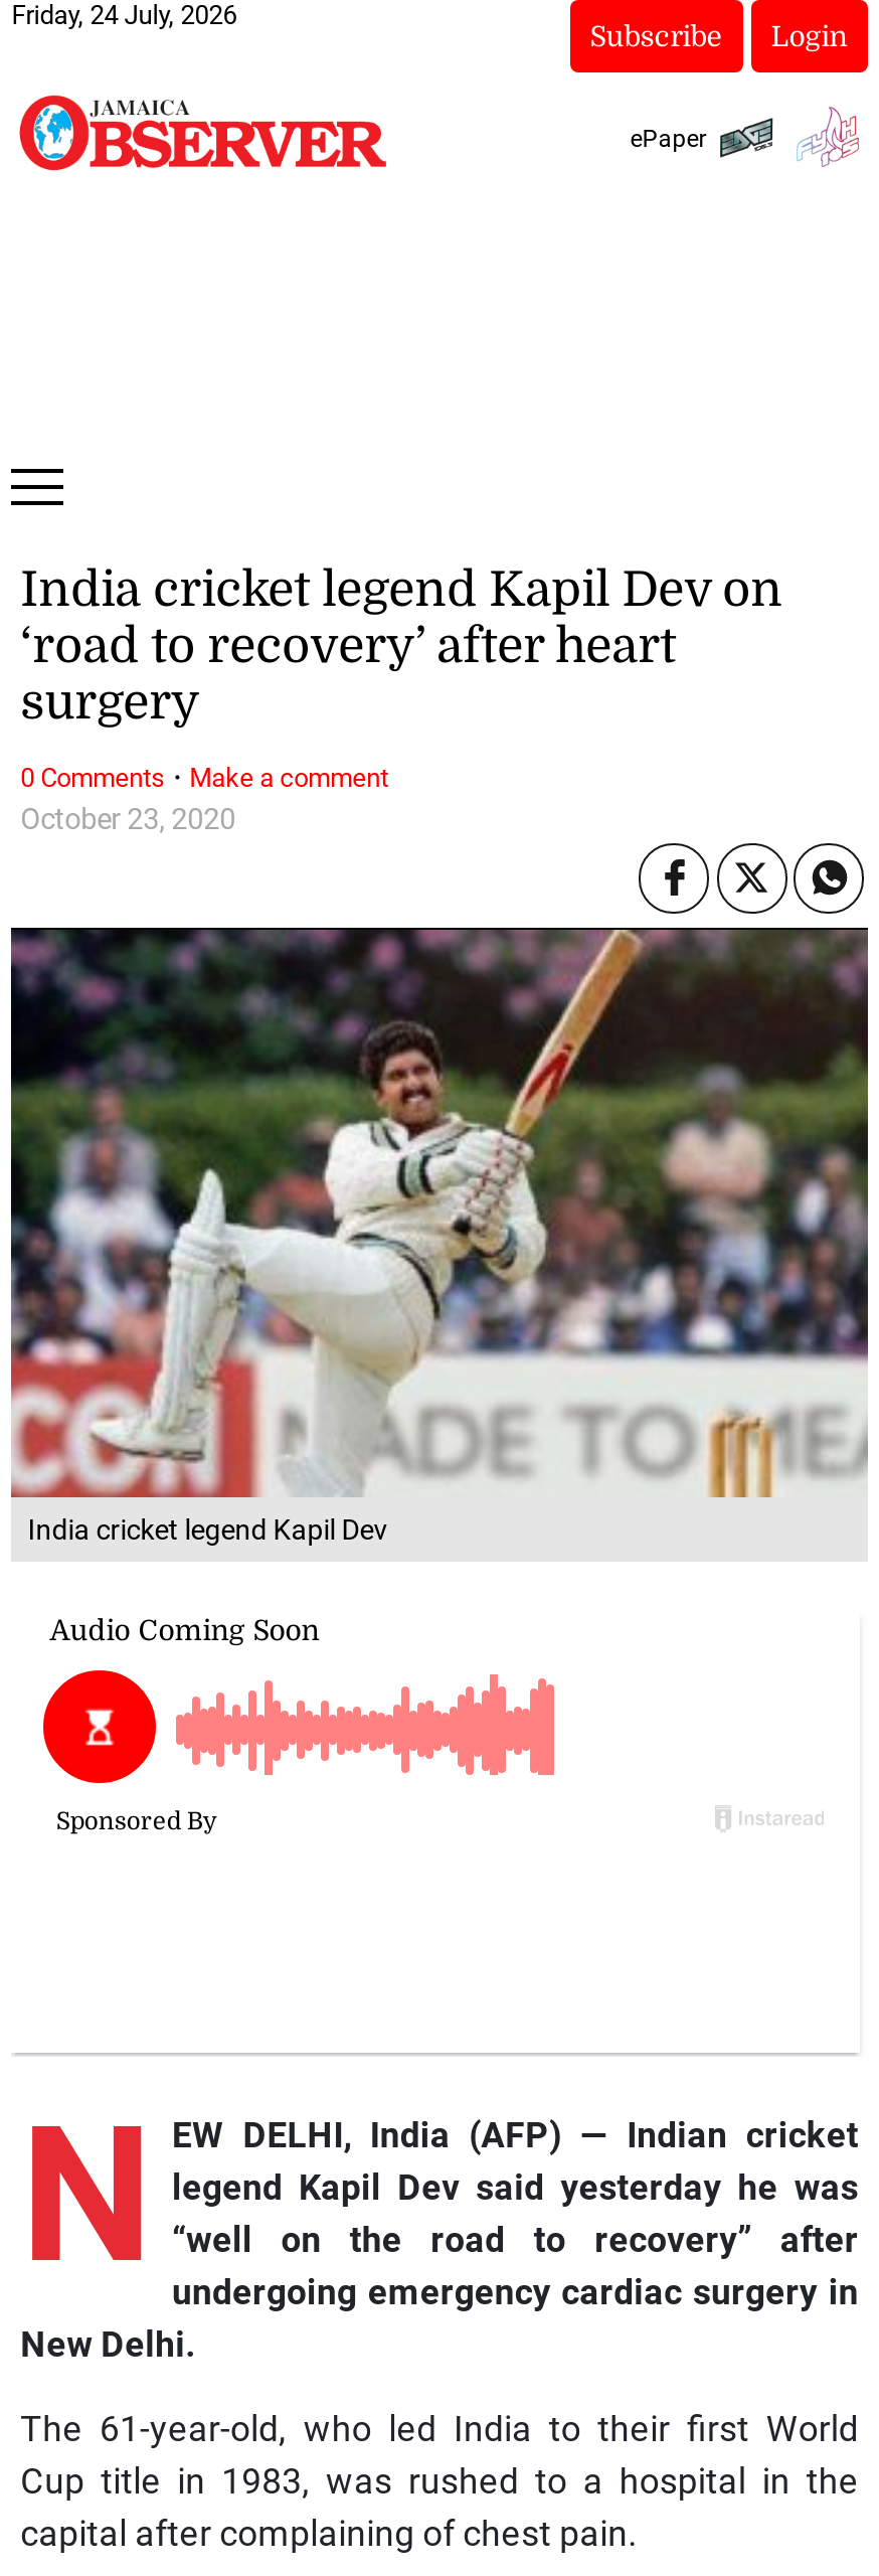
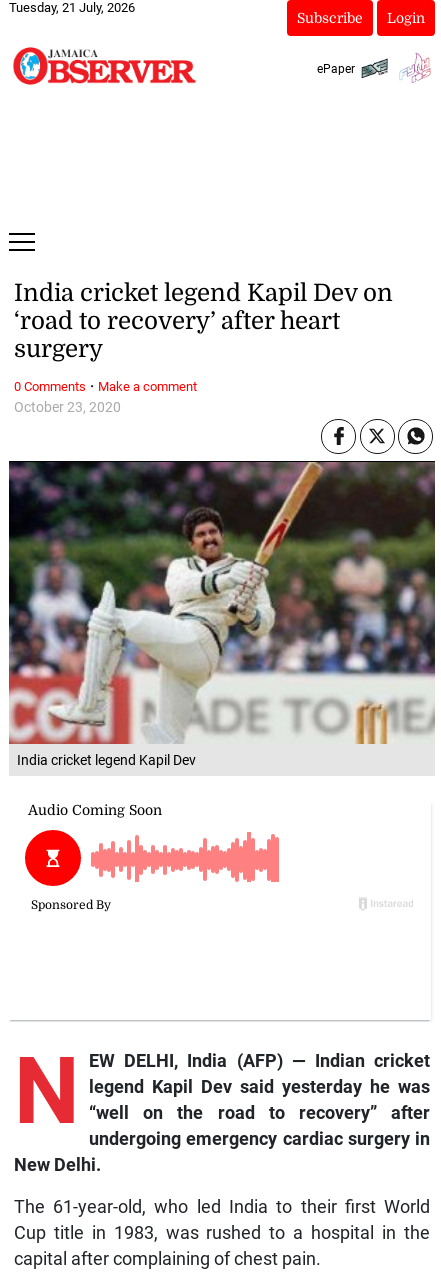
[11,0,237,30] Friday, 24 July, 2026 -> [9,0,135,15] Tuesday, 21 July, 2026

